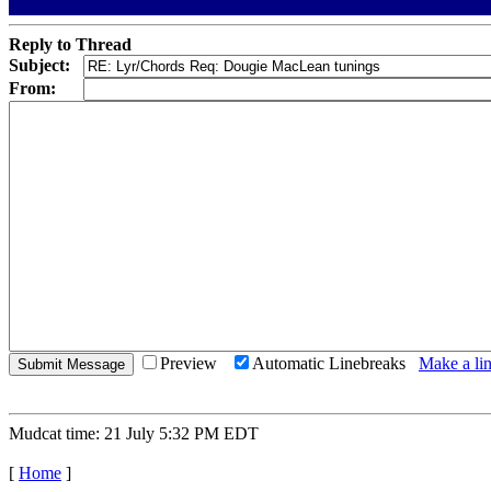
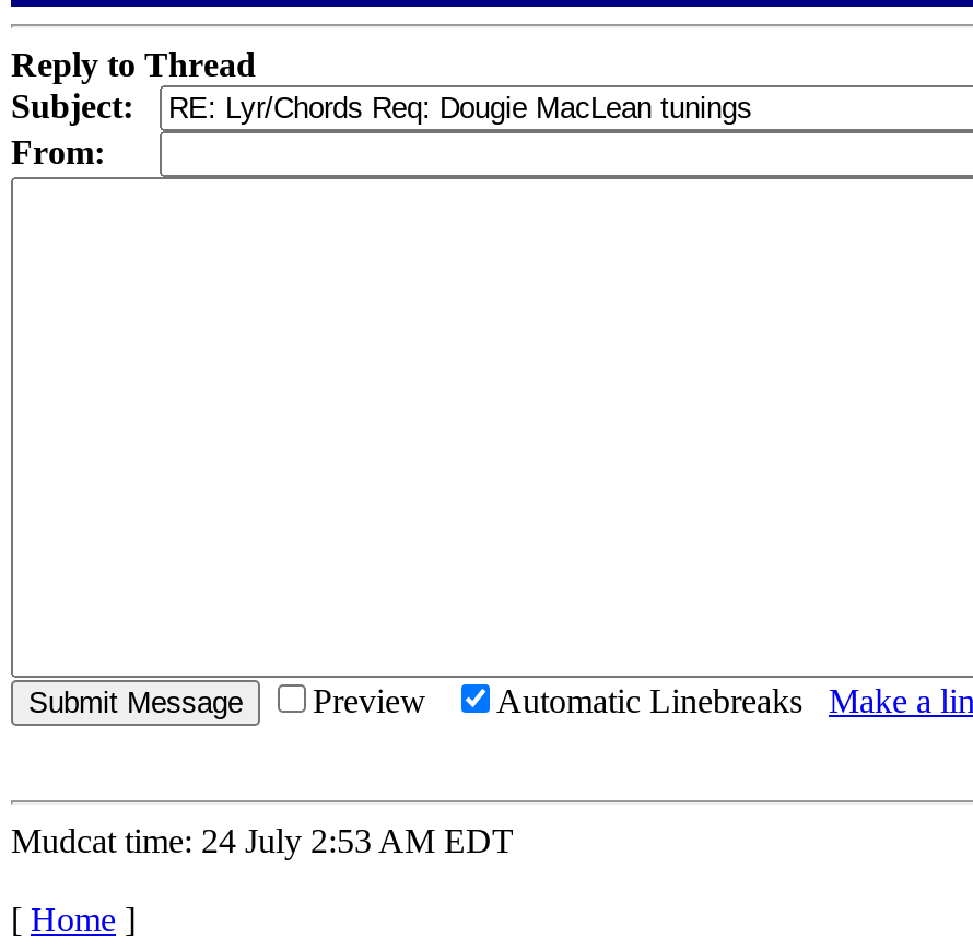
[9,424,259,443] Mudcat time: 21 July 5:32 PM EDT -> [11,822,514,859] Mudcat time: 24 July 2:53 AM EDT

